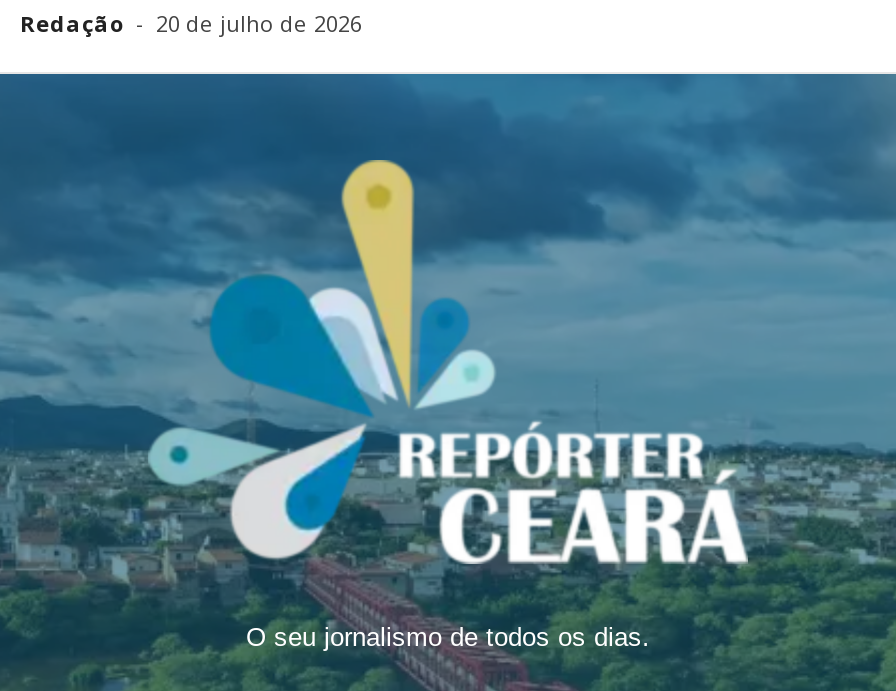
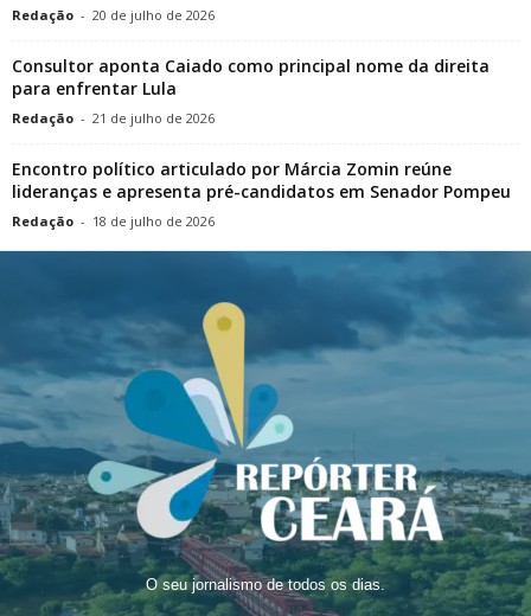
none -> [12,54,511,230] Consultor aponta Caiado como principal nome da direita | para enfrentar Lula | Redação - 21 de julho de 2026 | Encontro político articulado por Márcia Zomin reúne | lideranças e apresenta pré-candidatos em Senador Pompeu | Redação - 18 de julho de 2026

